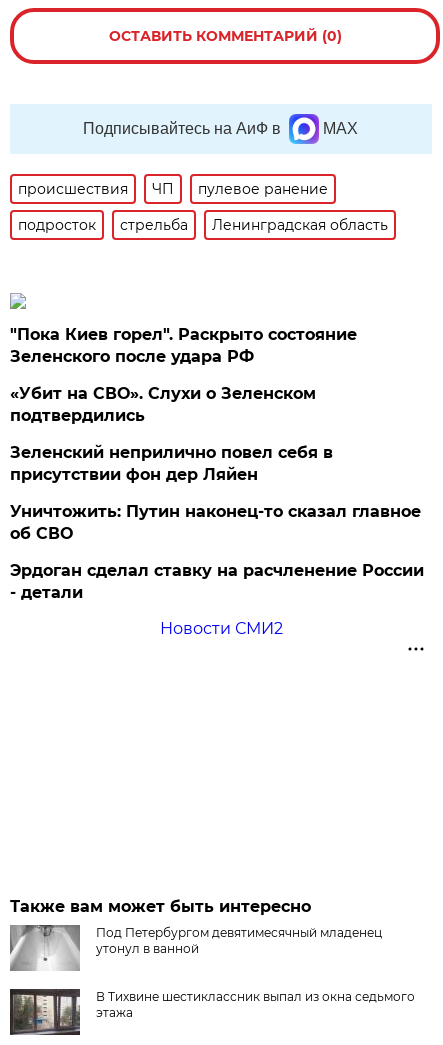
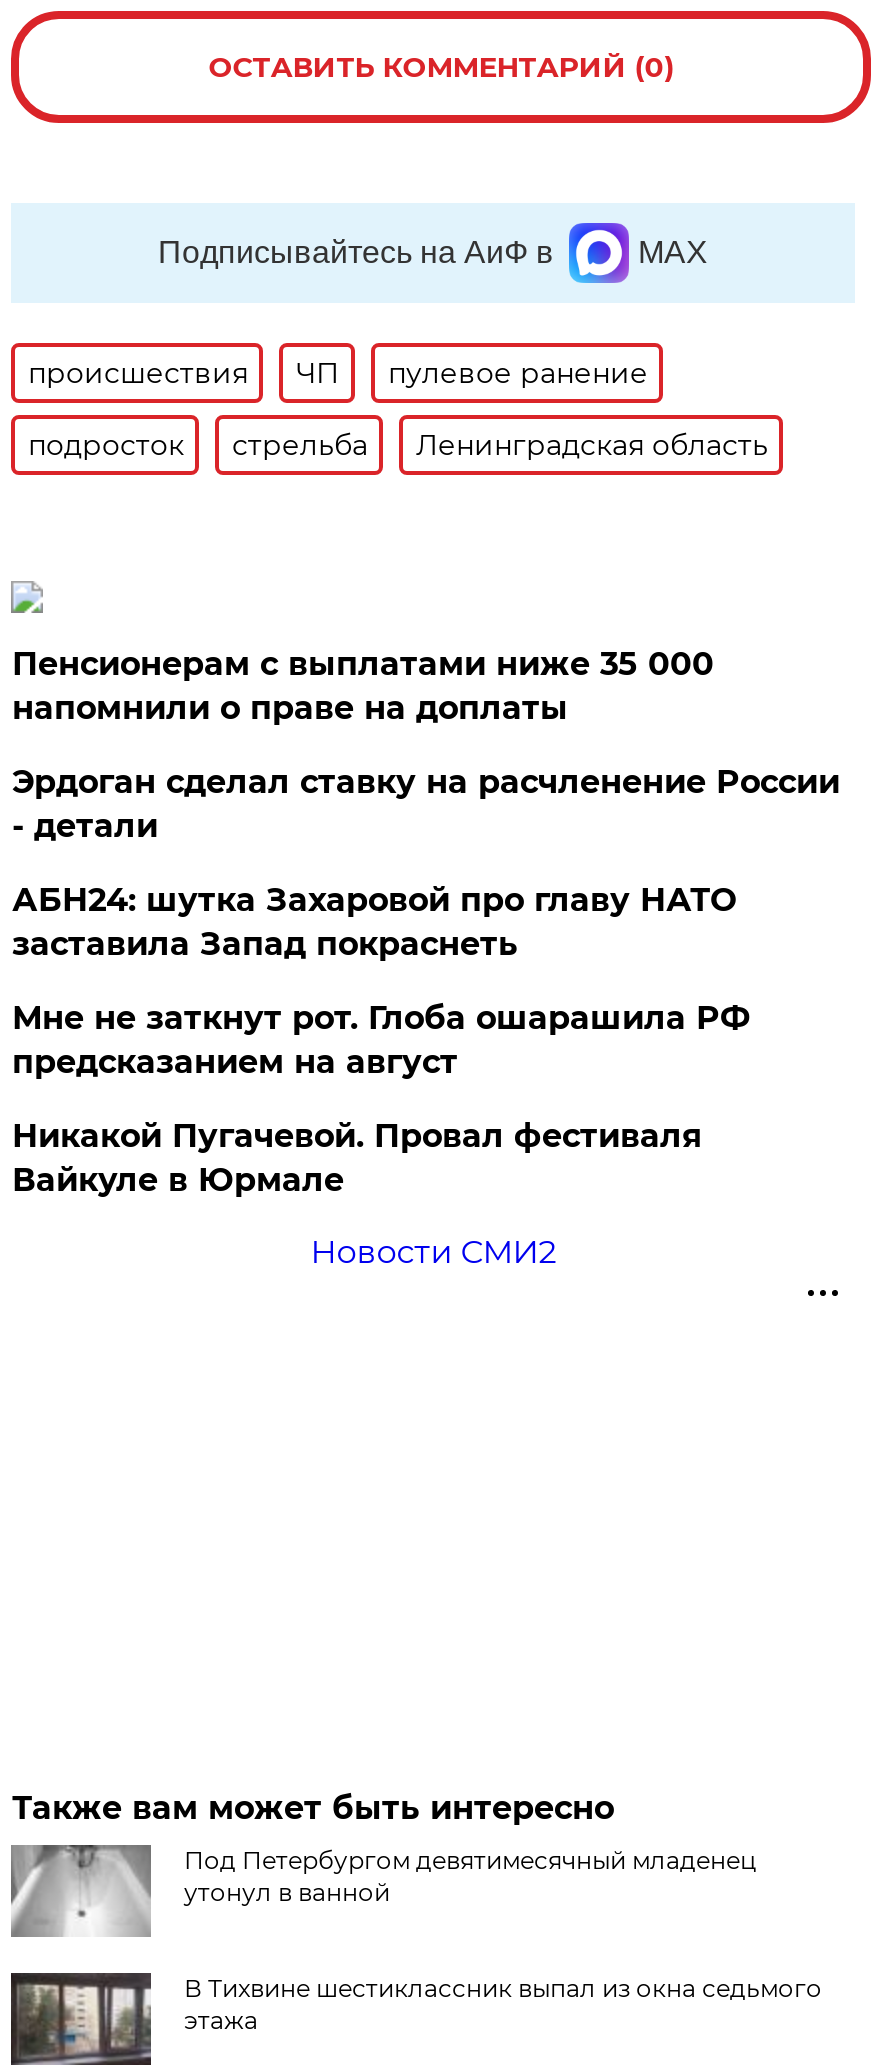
[10,325,421,543] "Пока Киев горел". Раскрыто состояние | Зеленского после удара РФ | «Убит на СВО». Слухи о Зеленском | подтвердились | Зеленский неприлично повел cебя в | присутствии фон дер Ляйен | Уничтожить: Путин наконец-то сказал главное | об СВО -> [12,645,714,727] Пенсионерам с выплатами ниже 35 000 | напомнили о праве на доплаты
moved [10,561,424,602] -> [12,763,840,845]: Эрдоган сделал ставку на расчленение России | - детали
none -> [12,881,750,1199] АБН24: шутка Захаровой про главу НАТО | заставила Запад покраснеть | Мне не заткнут рот. Глоба ошарашила РФ | предсказанием на август | Никакой Пугачевой. Провал фестиваля | Вайкуле в Юрмале

